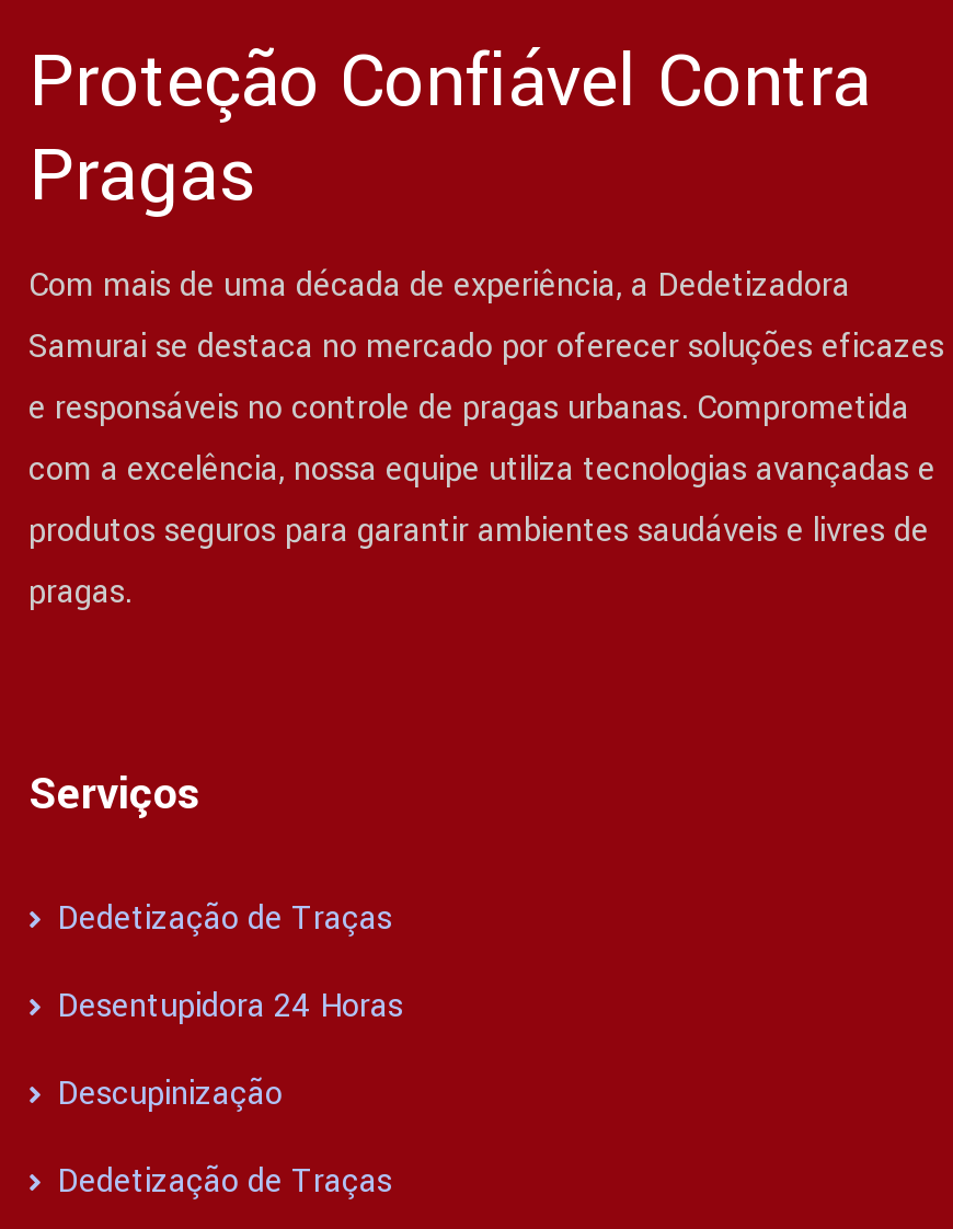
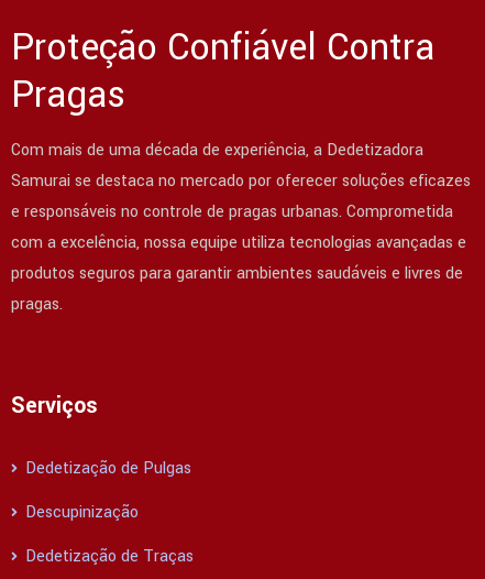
[48,896,403,1030] Dedetização de Traças | Desentupidora 24 Horas -> [21,457,191,480] Dedetização de Pulgas

